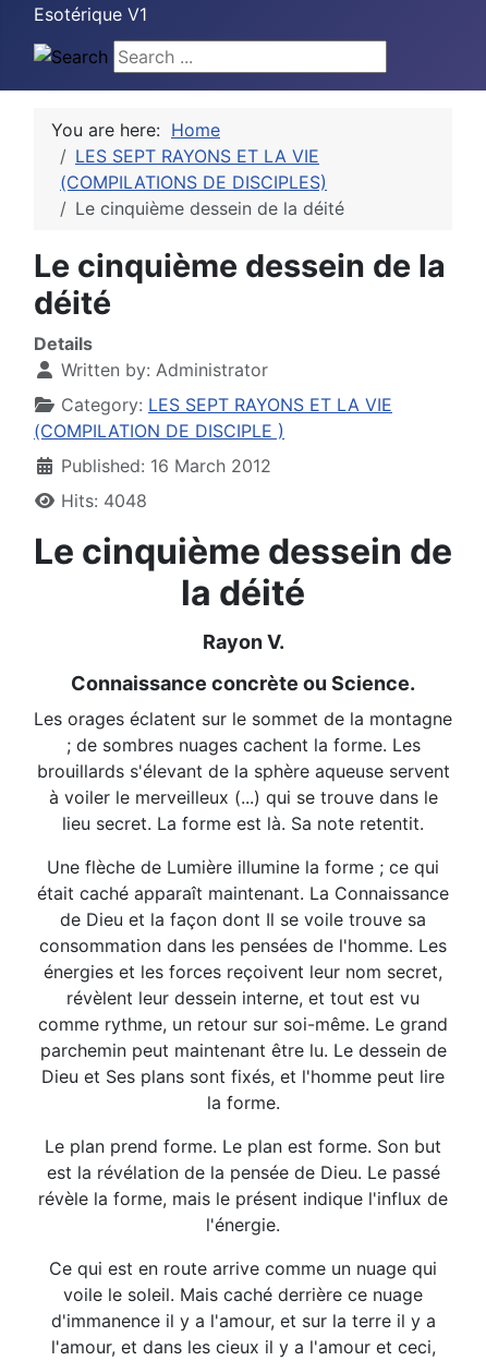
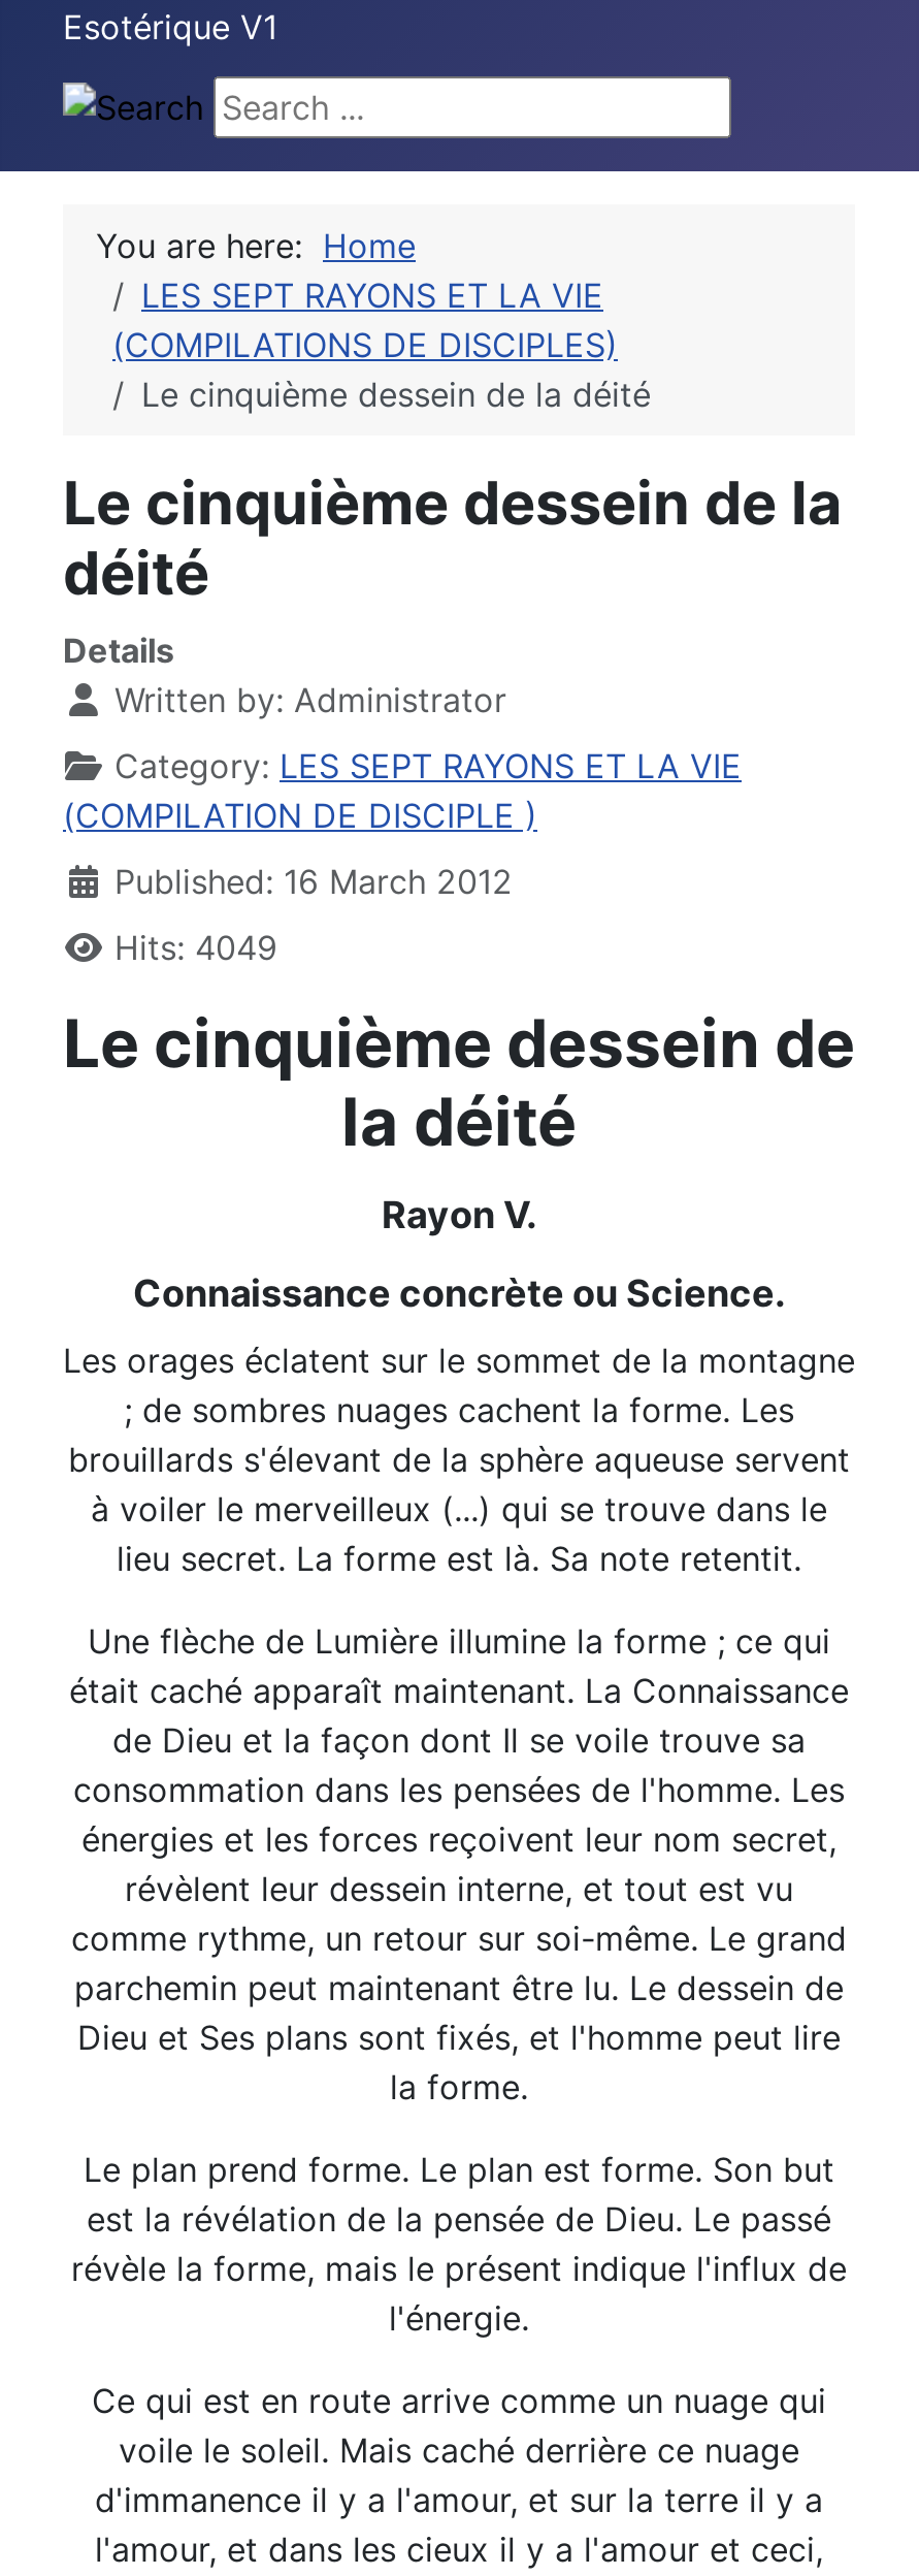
[61,490,147,511] Hits: 4048 -> [114,927,277,968] Hits: 4049

